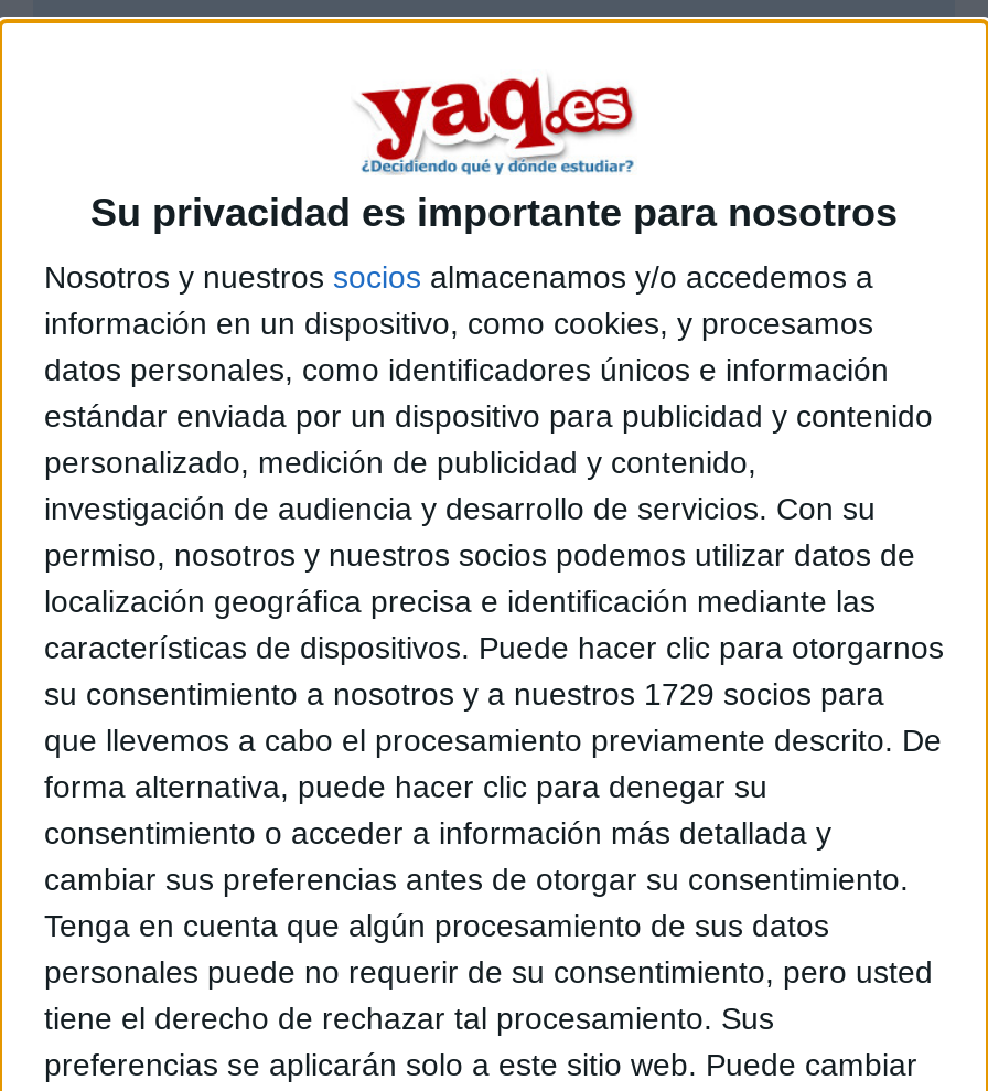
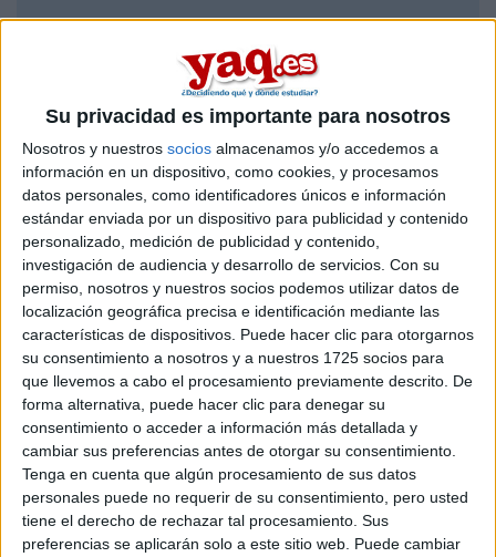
[44,677,884,713] su consentimiento a nosotros y a nuestros 1729 socios para -> [22,349,444,367] su consentimiento a nosotros y a nuestros 1725 socios para

